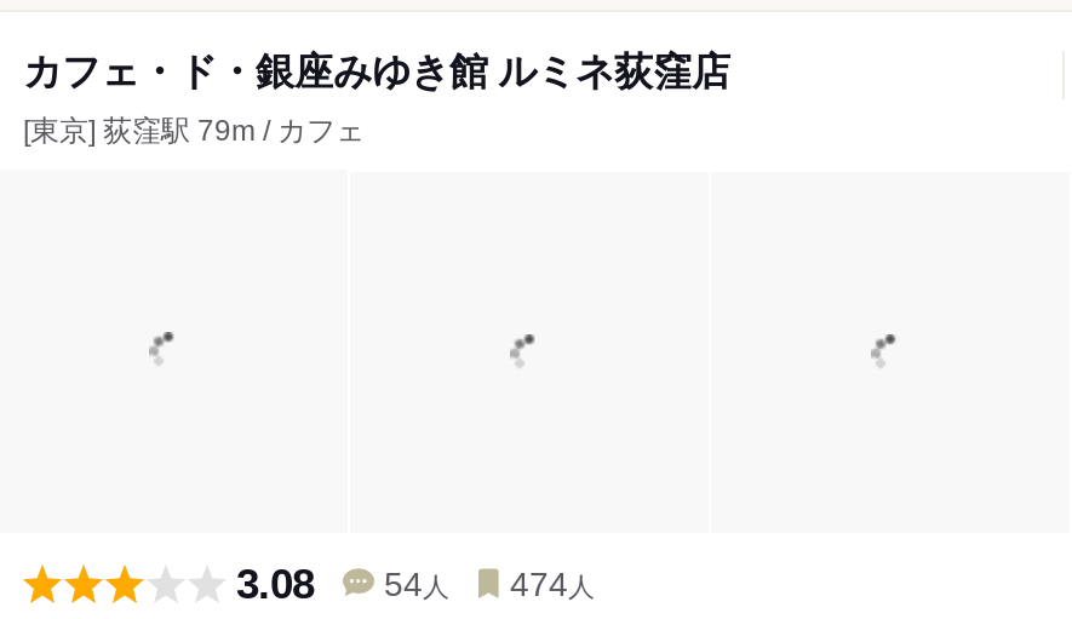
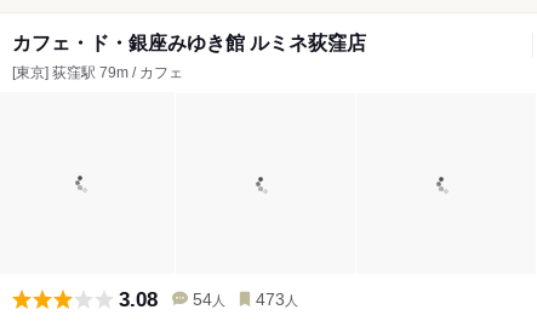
[236,560,595,609] 3.08 54人 474人 -> [119,287,298,312] 3.08 54人 473人

